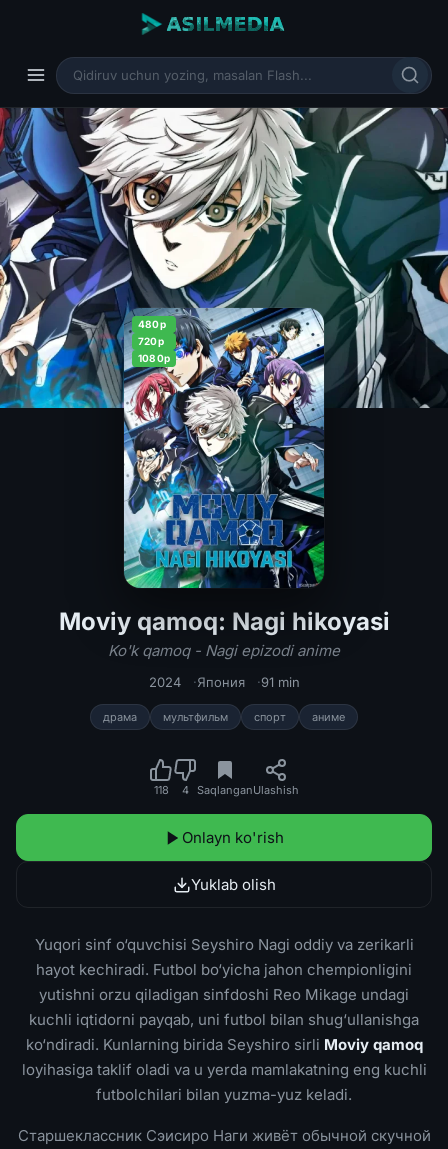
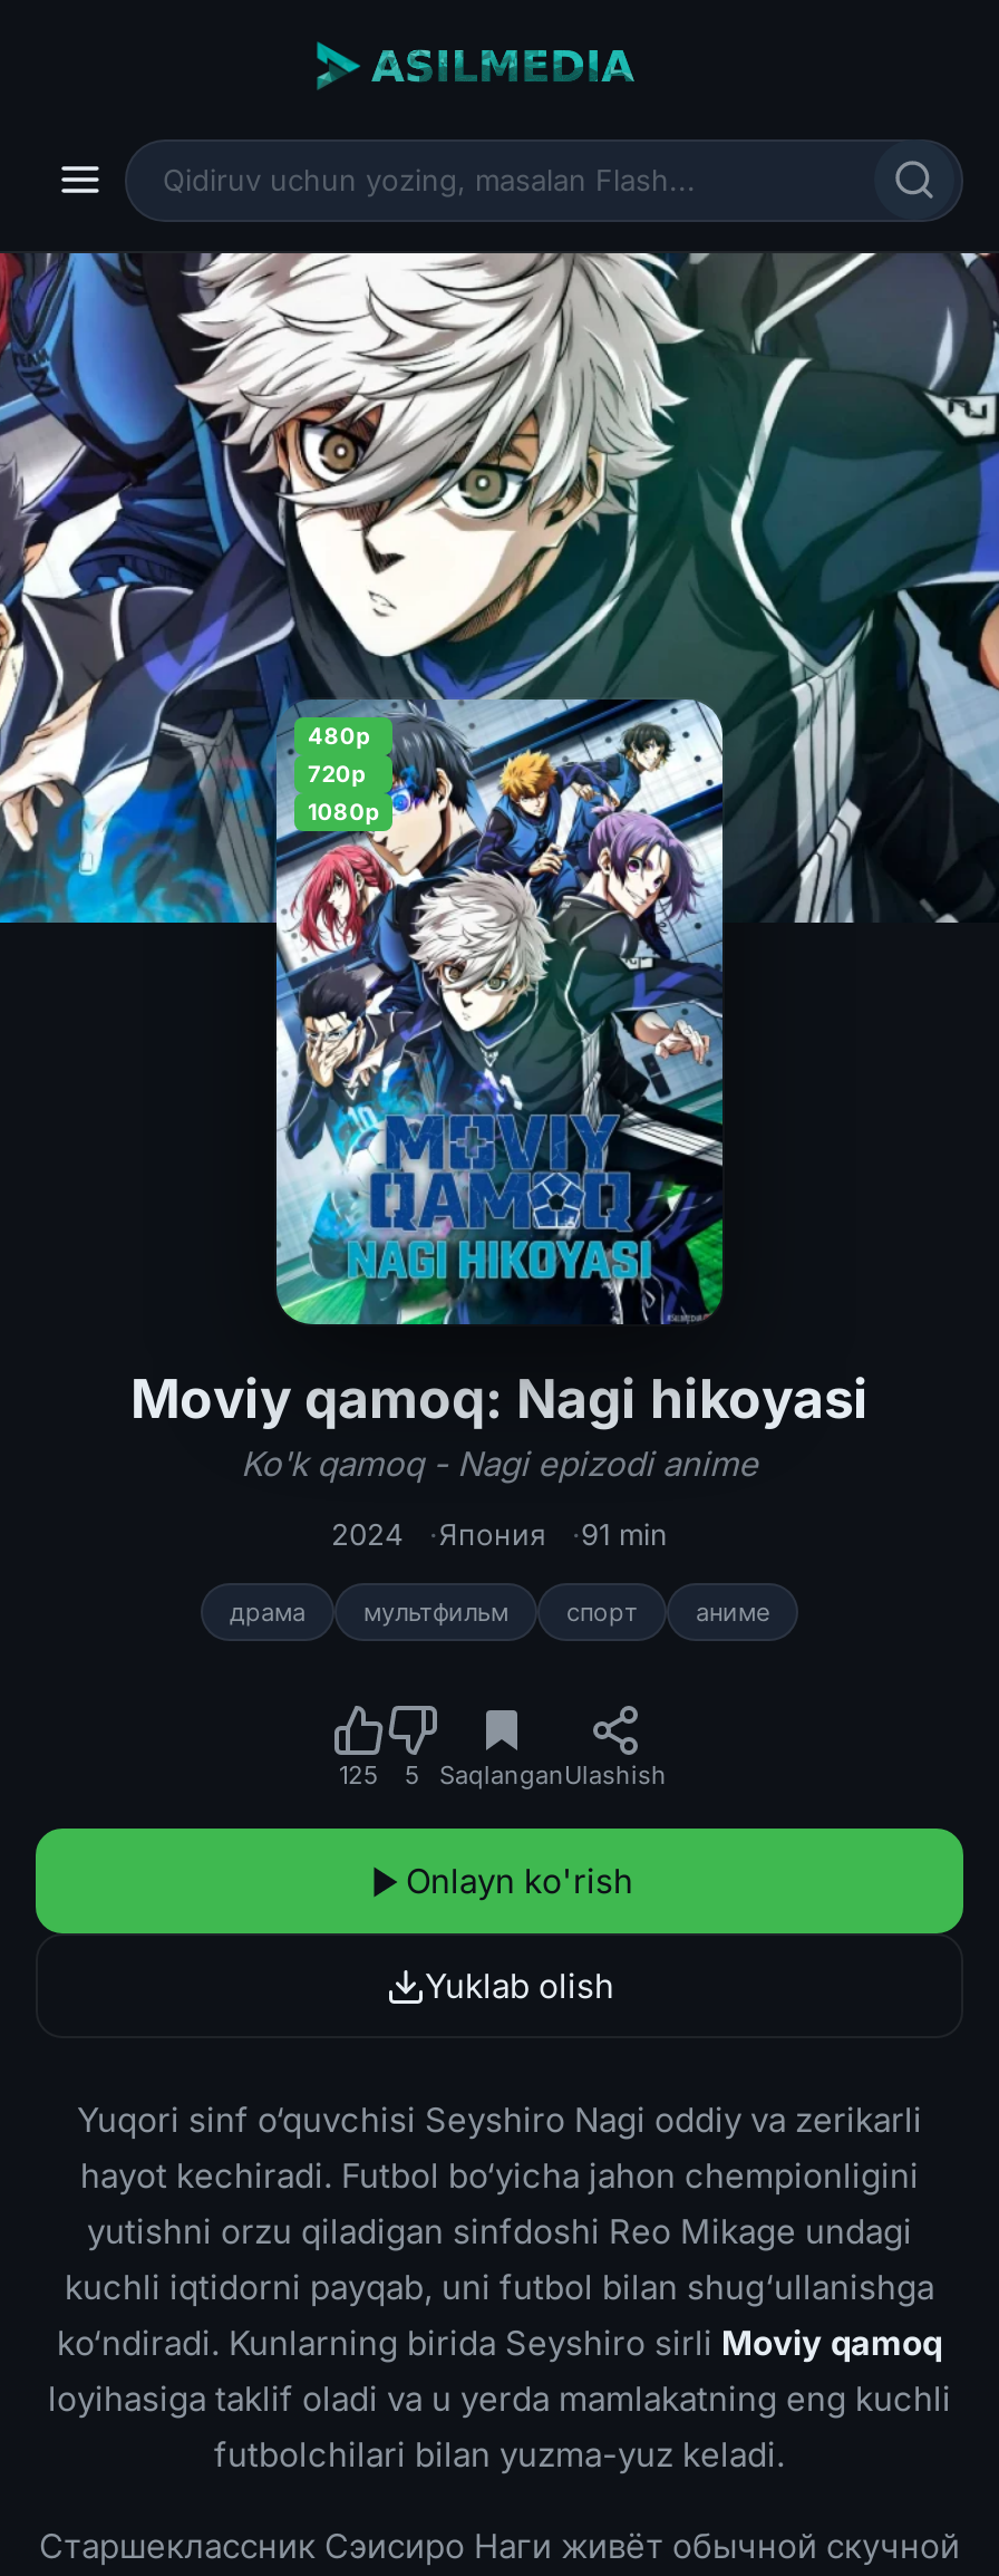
[153,783,168,797] 118 -> [339,1759,379,1791] 125
[181,783,188,797] 4 -> [405,1759,420,1791] 5

